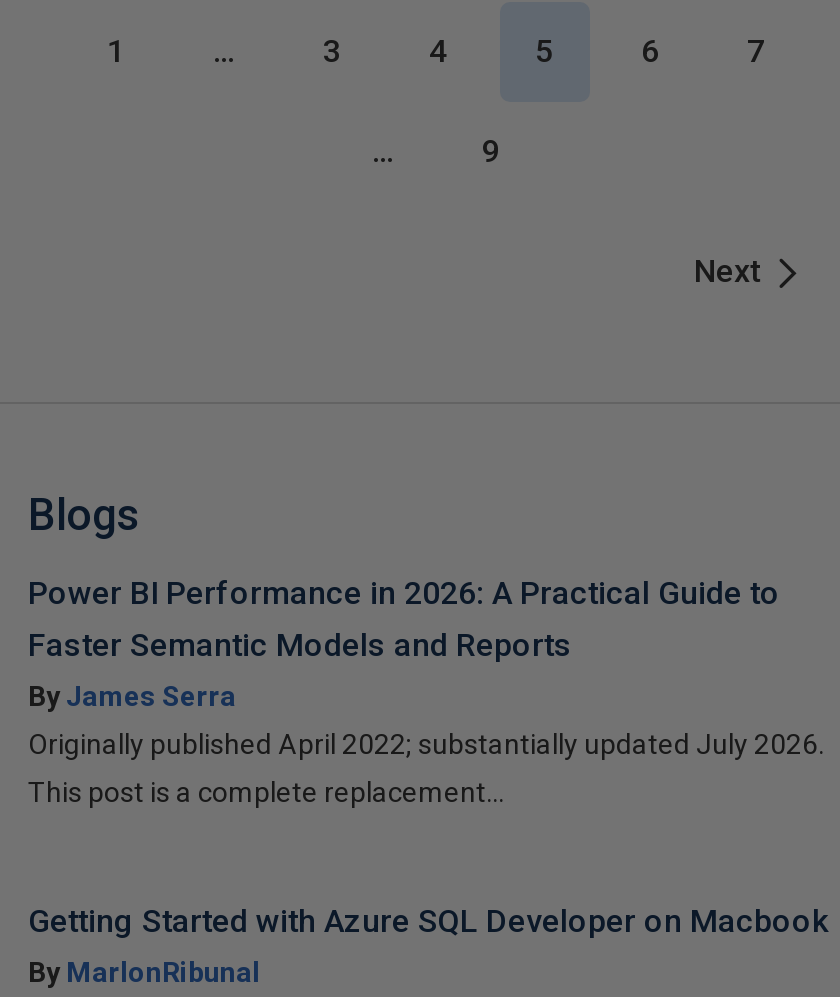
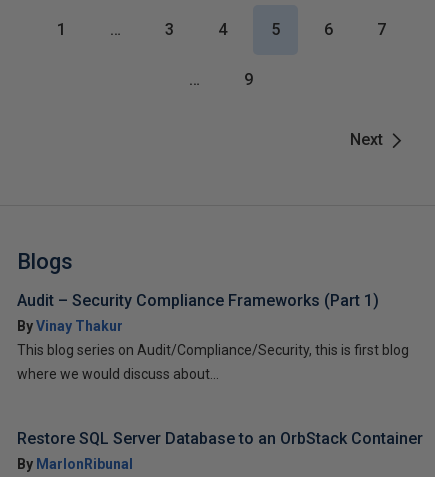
[28,574,780,712] Power BI Performance in 2026: A Practical Guide to | Faster Semantic Models and Reports | By James Serra -> [17,291,379,334] Audit – Security Compliance Frameworks (Part 1) | By Vinay Thakur
[28,728,824,760] Originally published April 2022; substantially updated July 2026. -> [17,342,409,358] This blog series on Audit/Compliance/Security, this is first blog
[28,776,504,808] This post is a complete replacement... -> [17,366,219,382] where we would discuss about...
[28,902,828,940] Getting Started with Azure SQL Developer on Macbook -> [17,429,423,448] Restore SQL Server Database to an OrbStack Container

